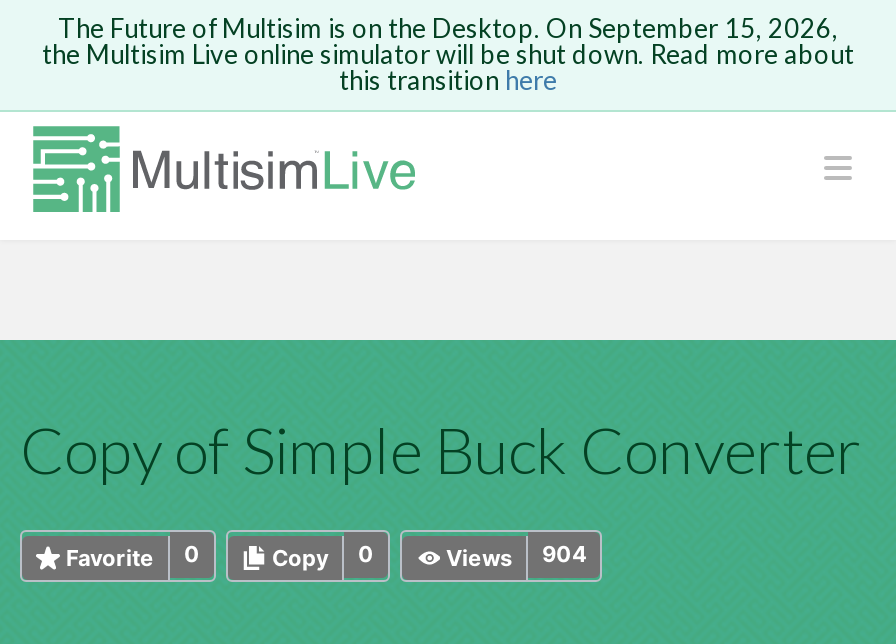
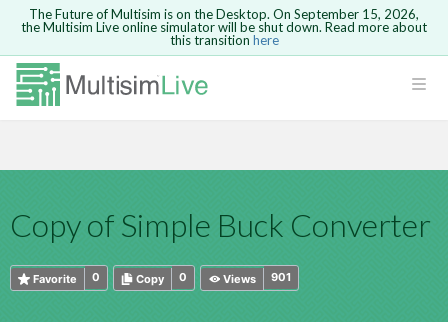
[446,540,586,571] Views 904 -> [223,270,291,285] Views 901

